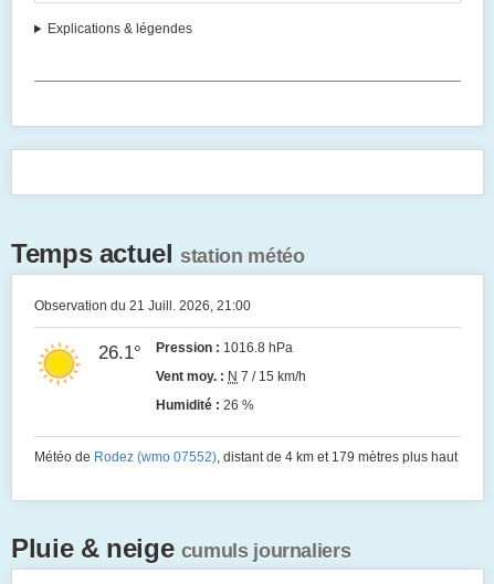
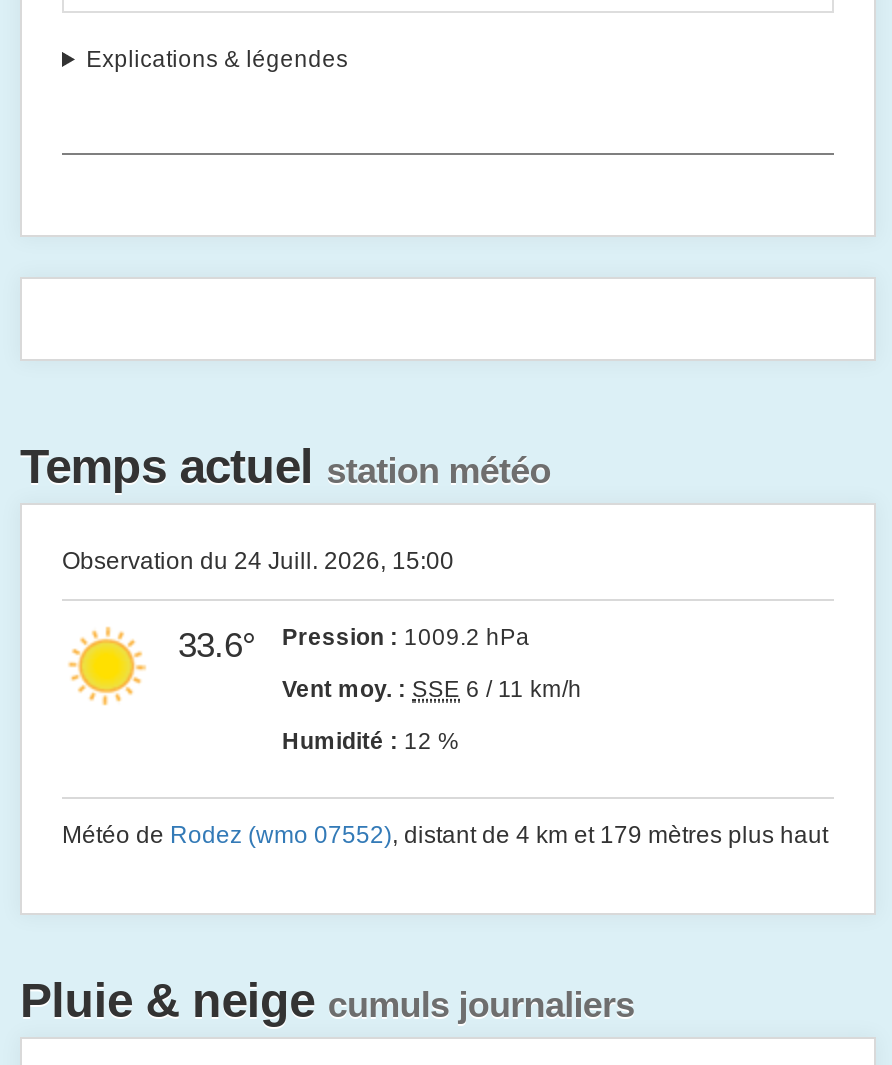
[34,298,251,314] Observation du 21 Juill. 2026, 21:00 -> [62,547,454,575] Observation du 24 Juill. 2026, 15:00
[98,341,141,363] 26.1° -> [178,625,256,665] 33.6°
[156,341,293,354] Pression : 1016.8 hPa -> [282,625,530,649] Pression : 1009.2 hPa
[156,370,306,383] Vent moy. : N 7 / 15 km/h -> [282,677,582,701] Vent moy. : SSE 6 / 11 km/h
[156,399,254,412] Humidité : 26 % -> [282,729,460,753] Humidité : 12 %

